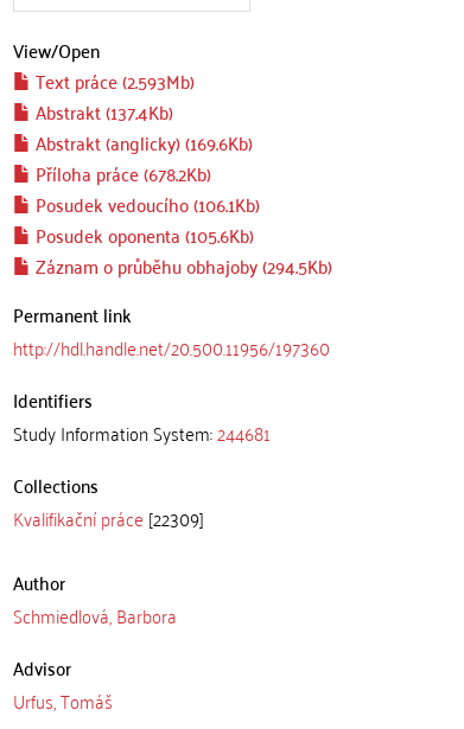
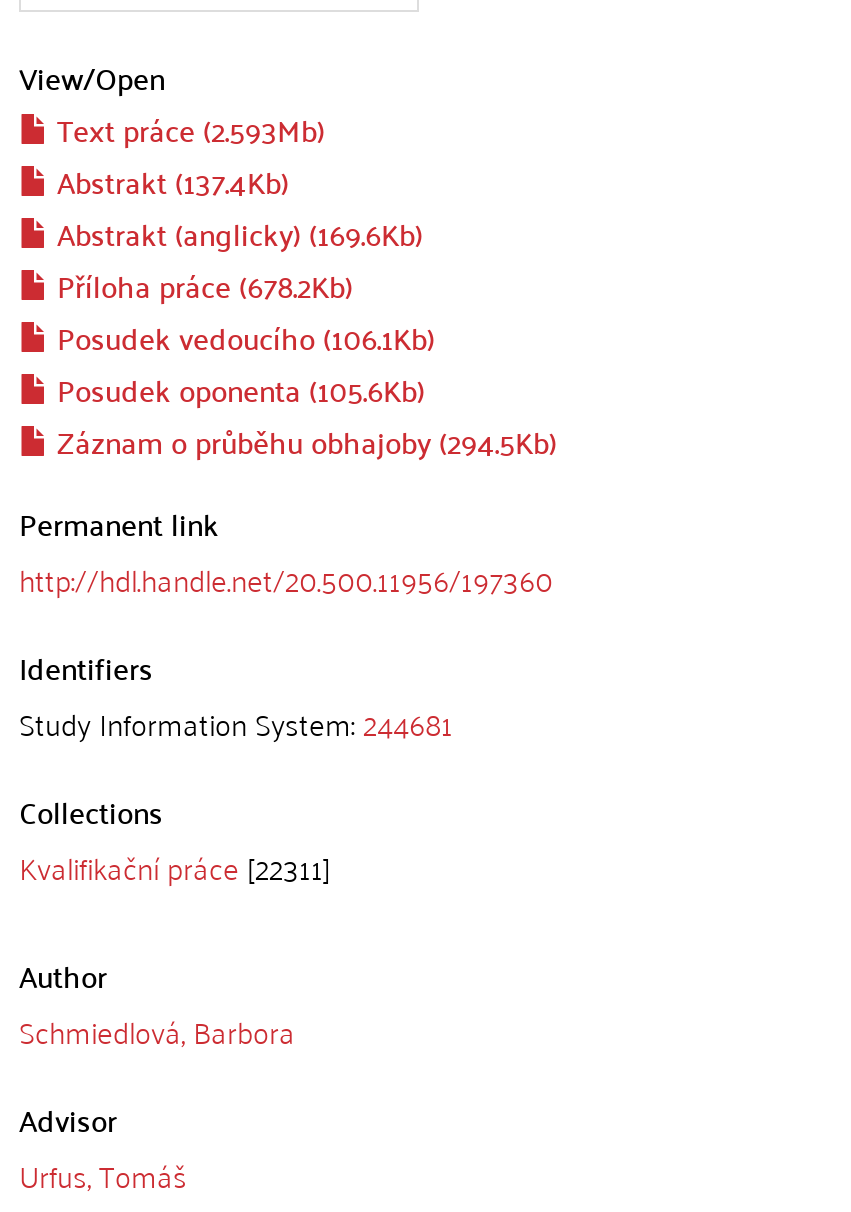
[13,501,204,535] Kvalifikační práce [22309] -> [19,838,331,894] Kvalifikační práce [22311]

